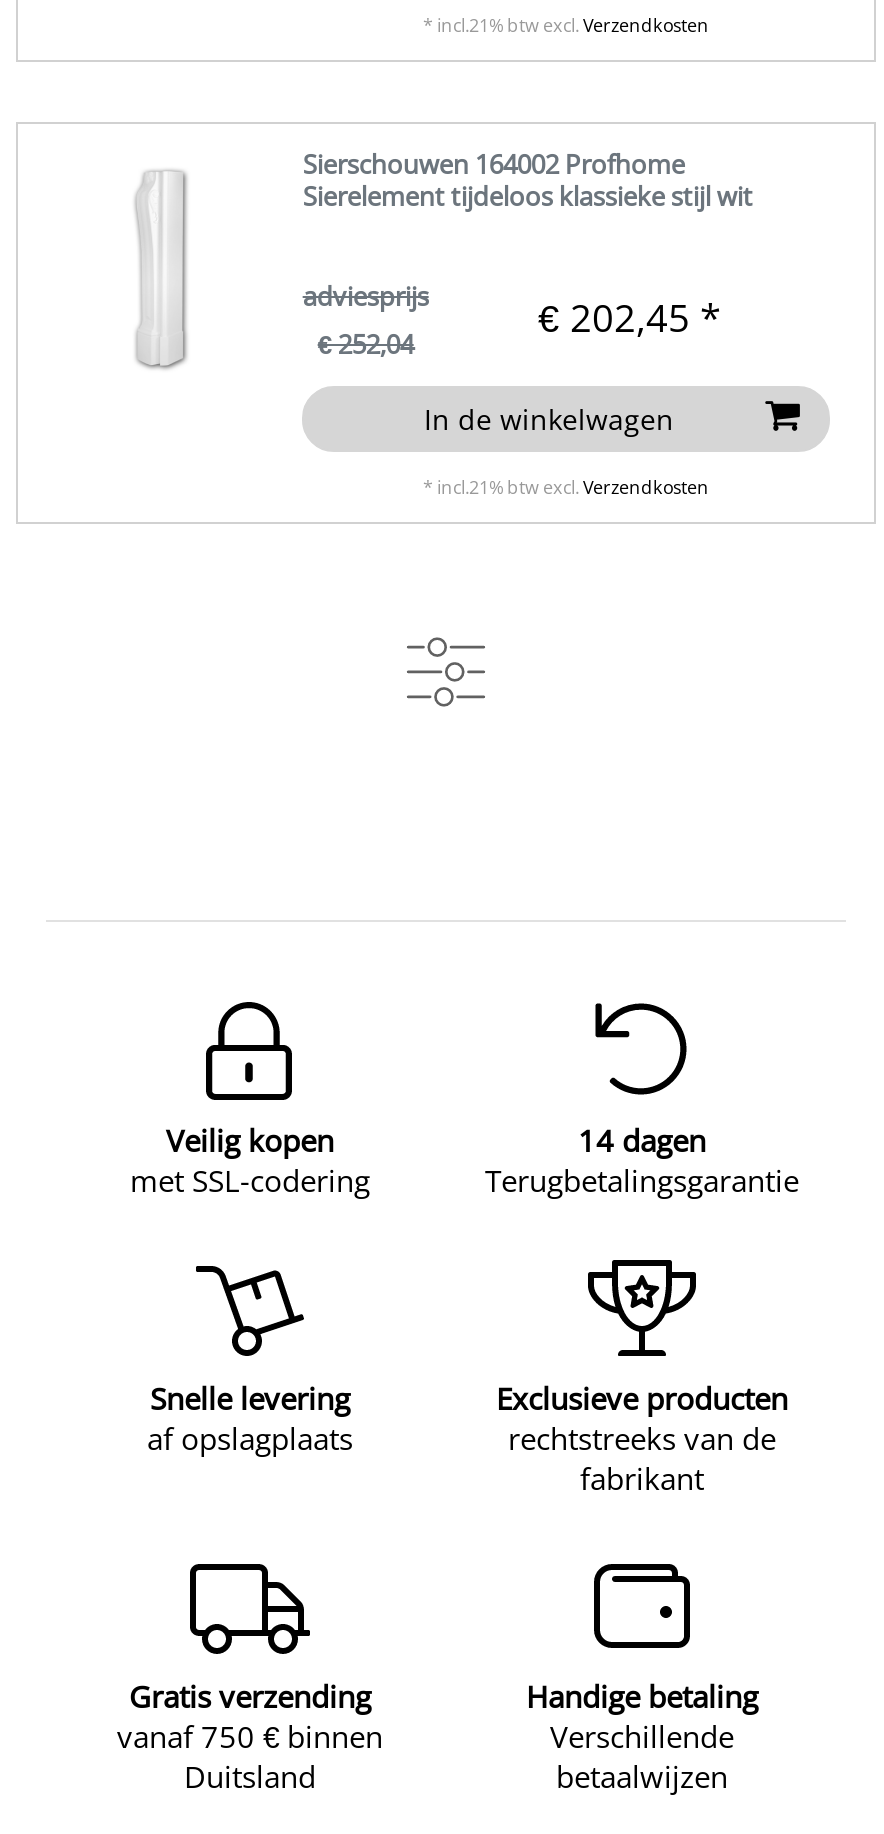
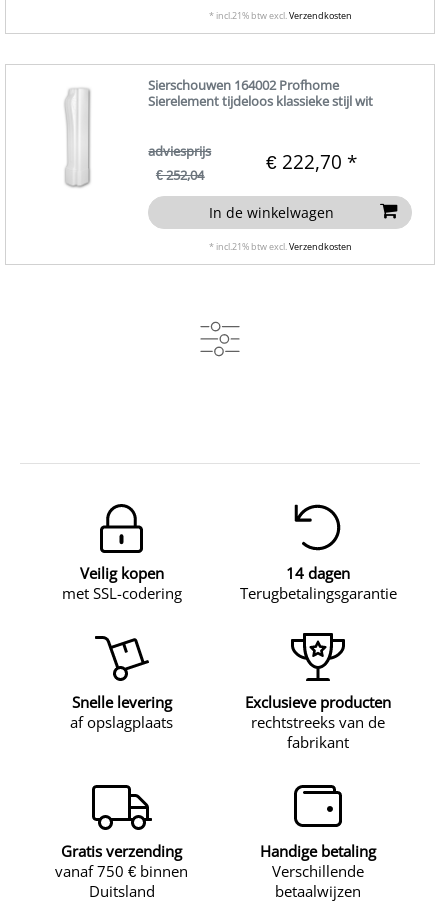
[538,291,720,343] € 202,45 * -> [266,149,357,175] € 222,70 *

